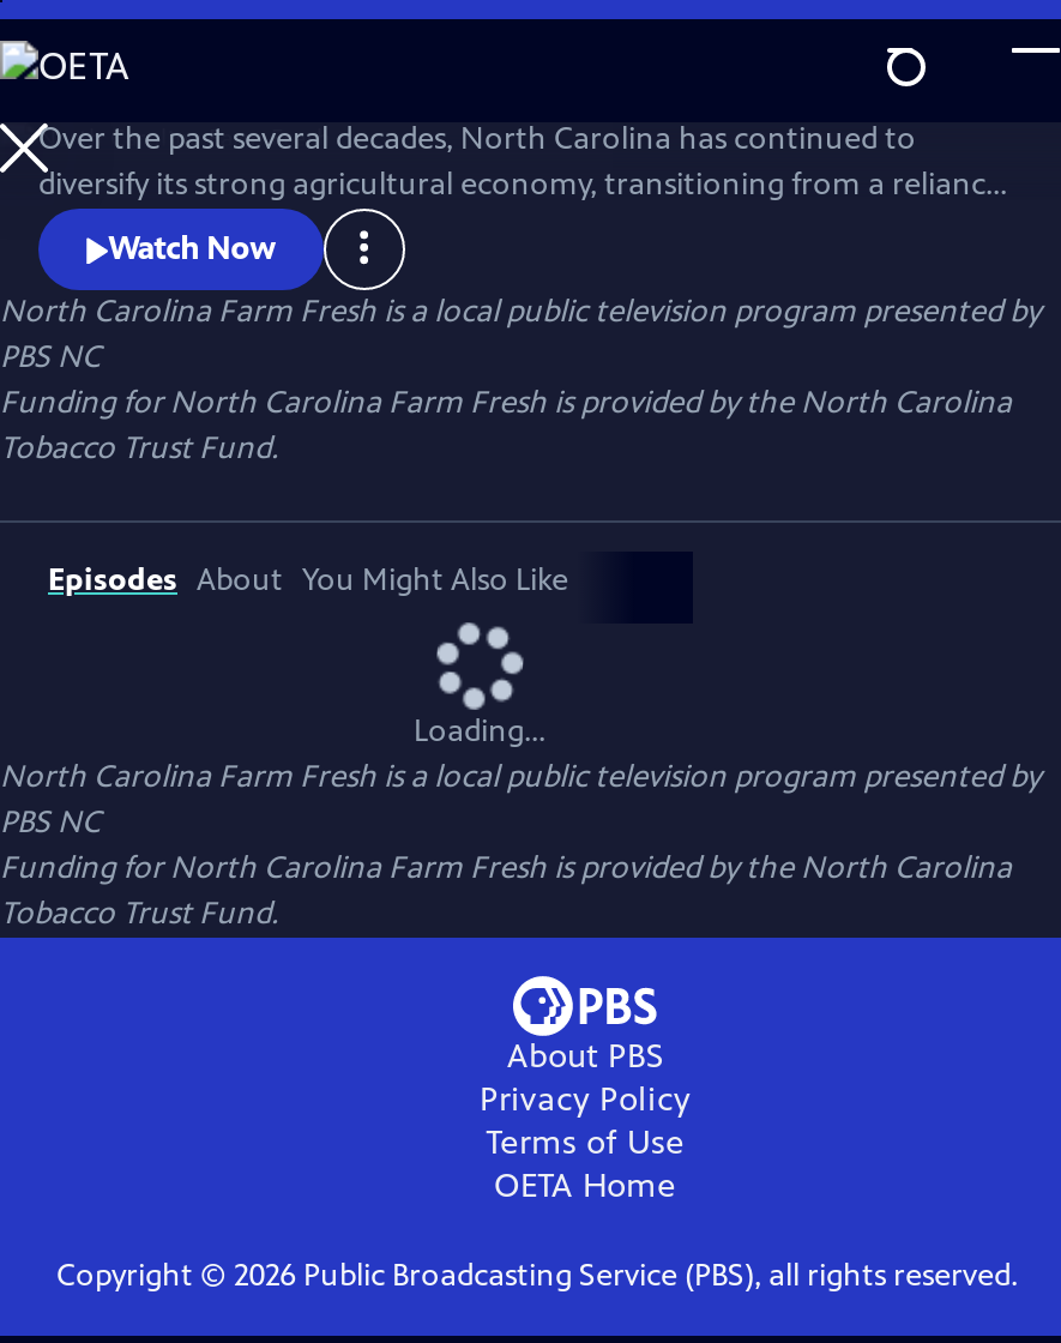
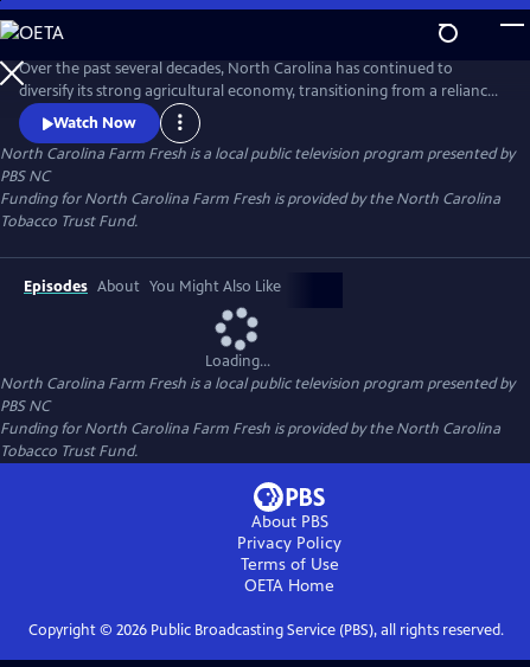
[436,621,525,707] [image] -> [215,307,258,349] [image]

